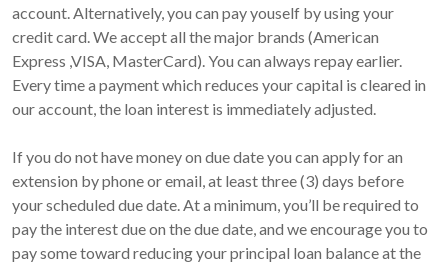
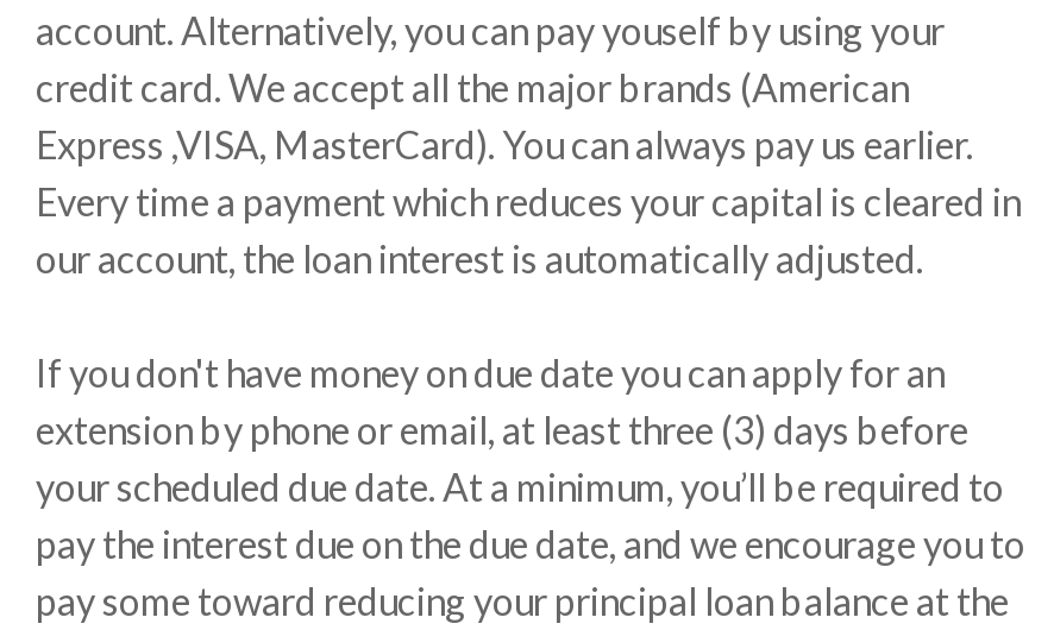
[12,51,402,70] Express ,VISA, MasterCard). You can always repay earlier. -> [36,121,973,166] Express ,VISA, MasterCard). You can always pay us earlier.
[12,99,376,118] our account, the loan interest is immediately adjusted. -> [36,235,923,281] our account, the loan interest is automatically adjusted.
[12,147,403,166] If you do not have money on due date you can apply for an -> [36,349,945,395] If you don't have money on due date you can apply for an

